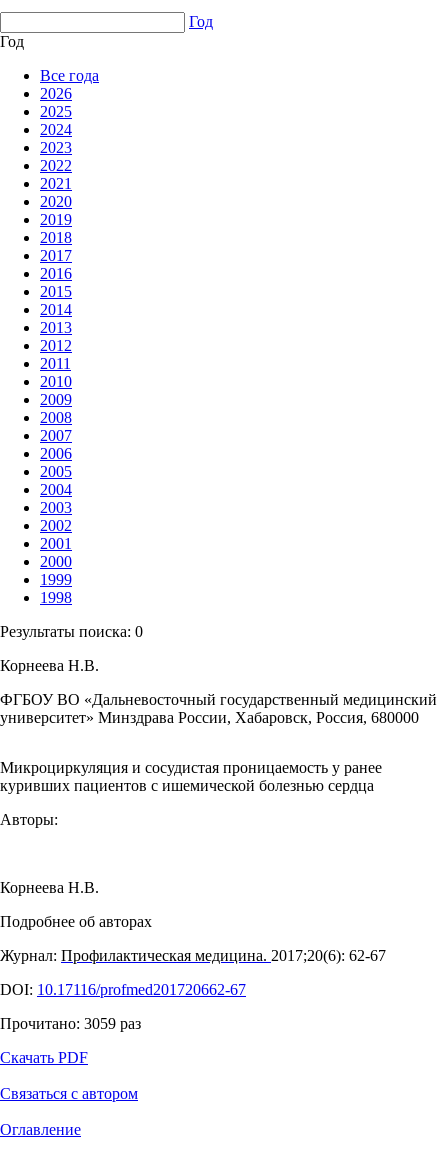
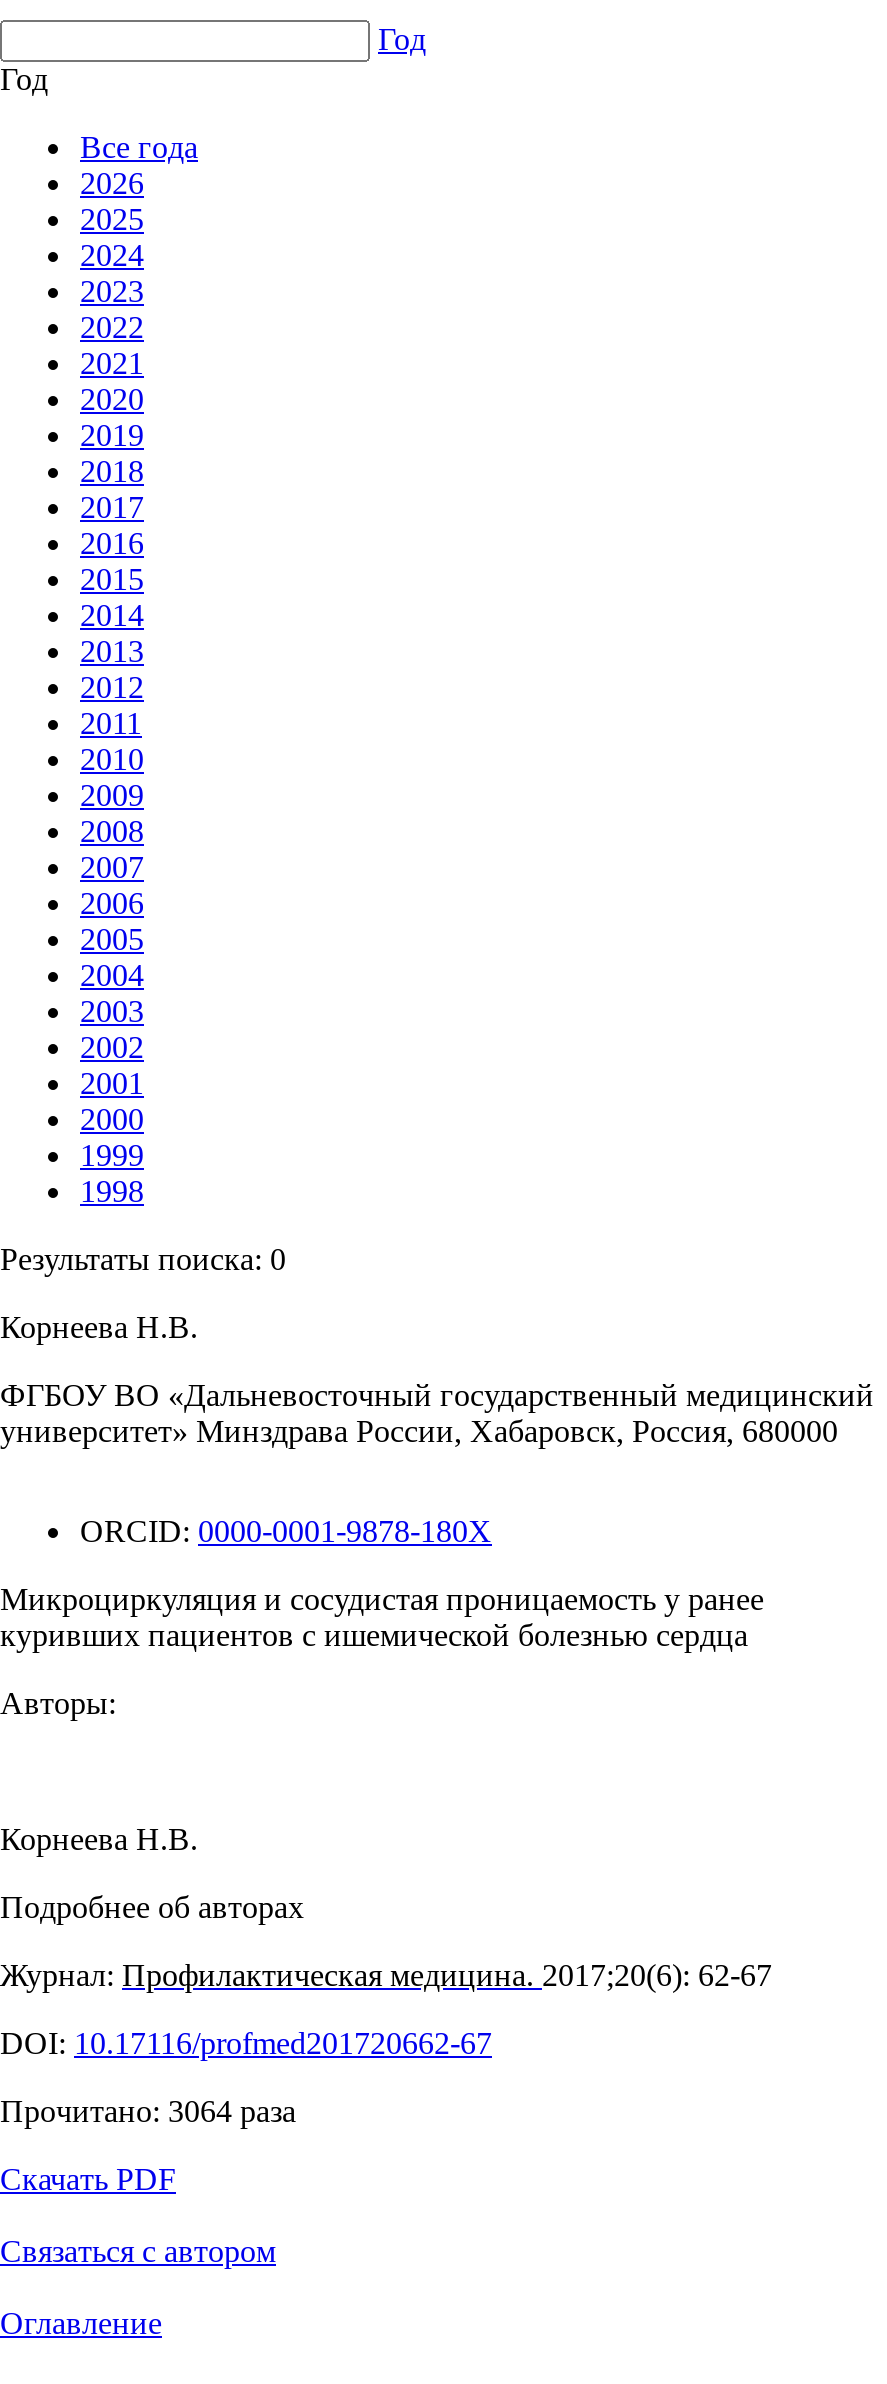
none -> [80,1514,492,1548] ORCID: 0000-0001-9878-180X
[0,1015,141,1032] Прочитано: 3059 раз -> [0,2094,296,2128] Прочитано: 3064 раза

